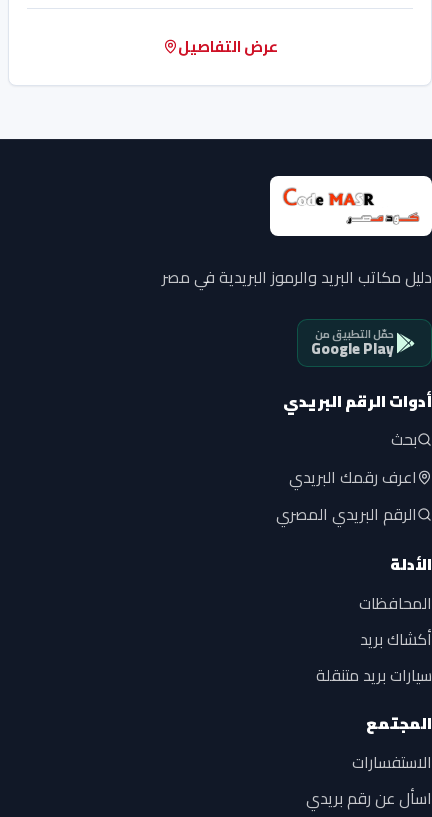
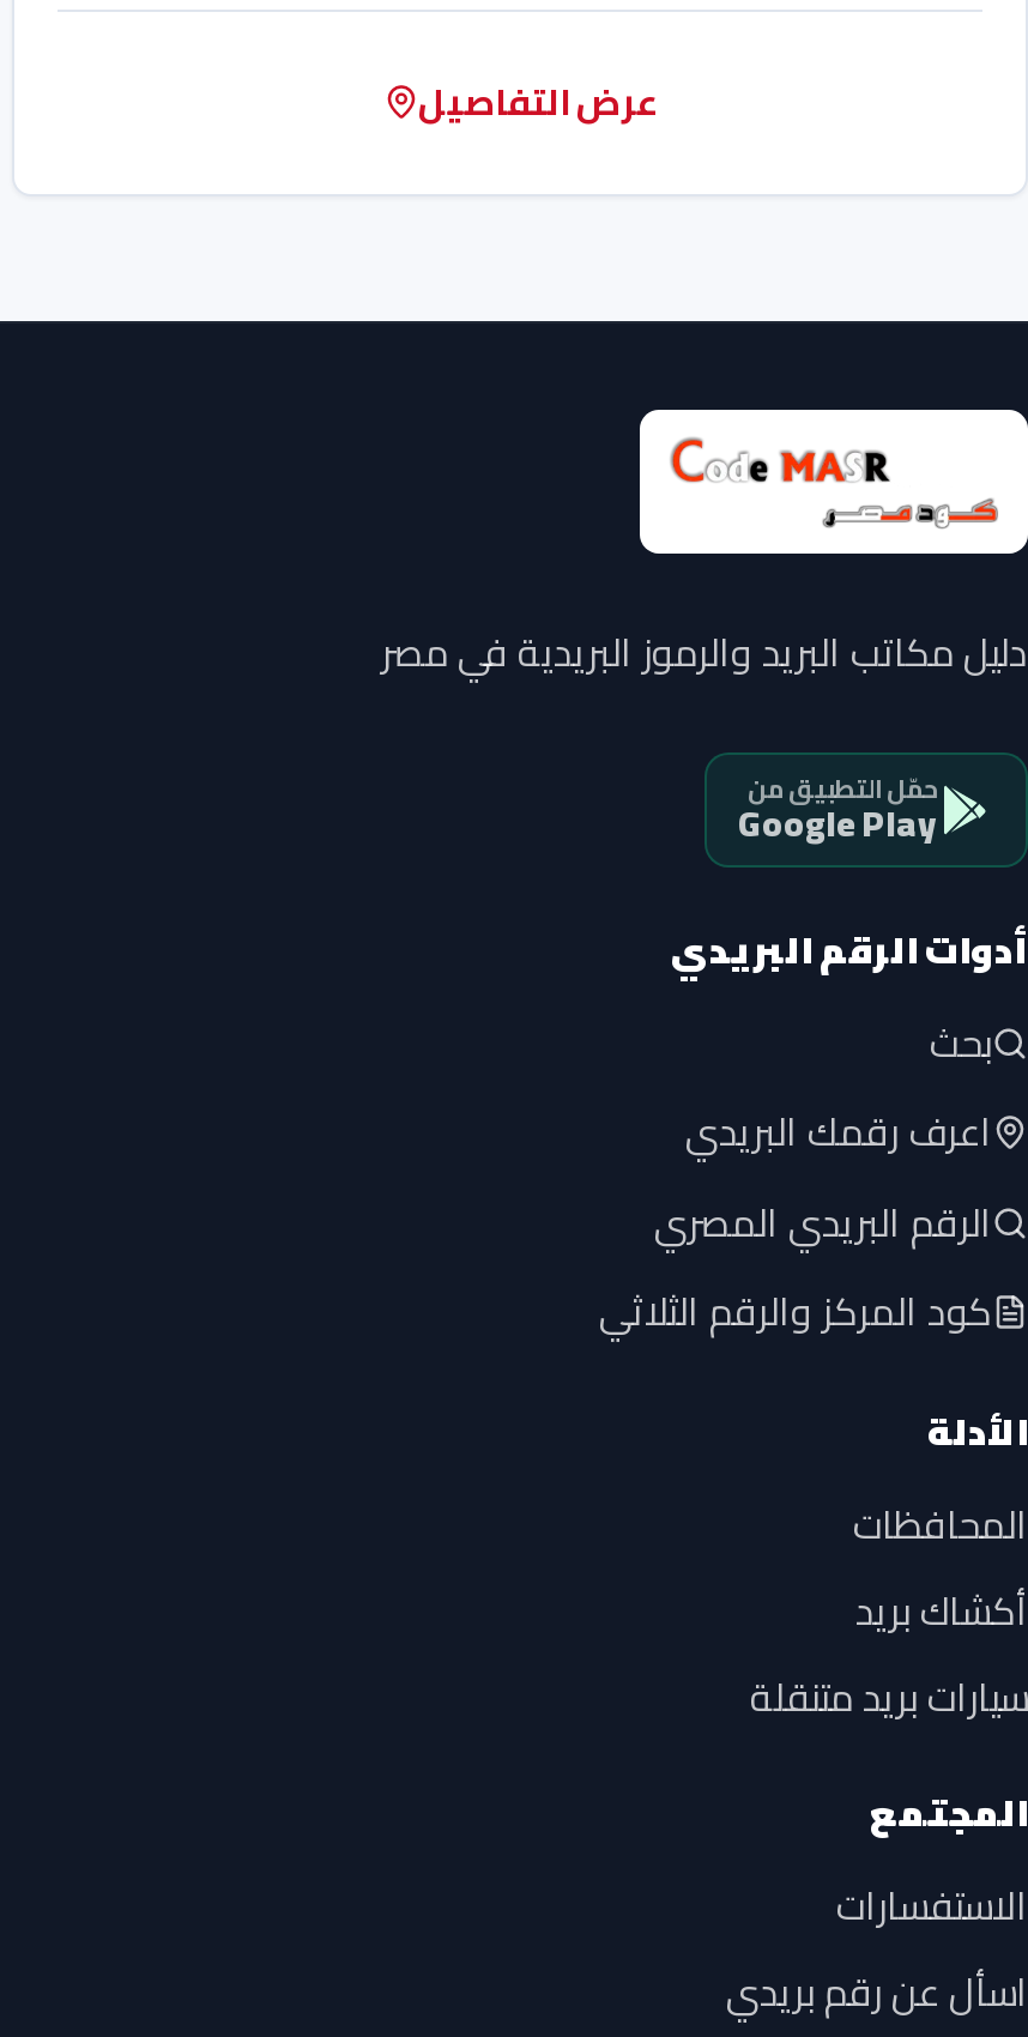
none -> [599,1275,992,1347] كود المركز والرقم الثلاثي

